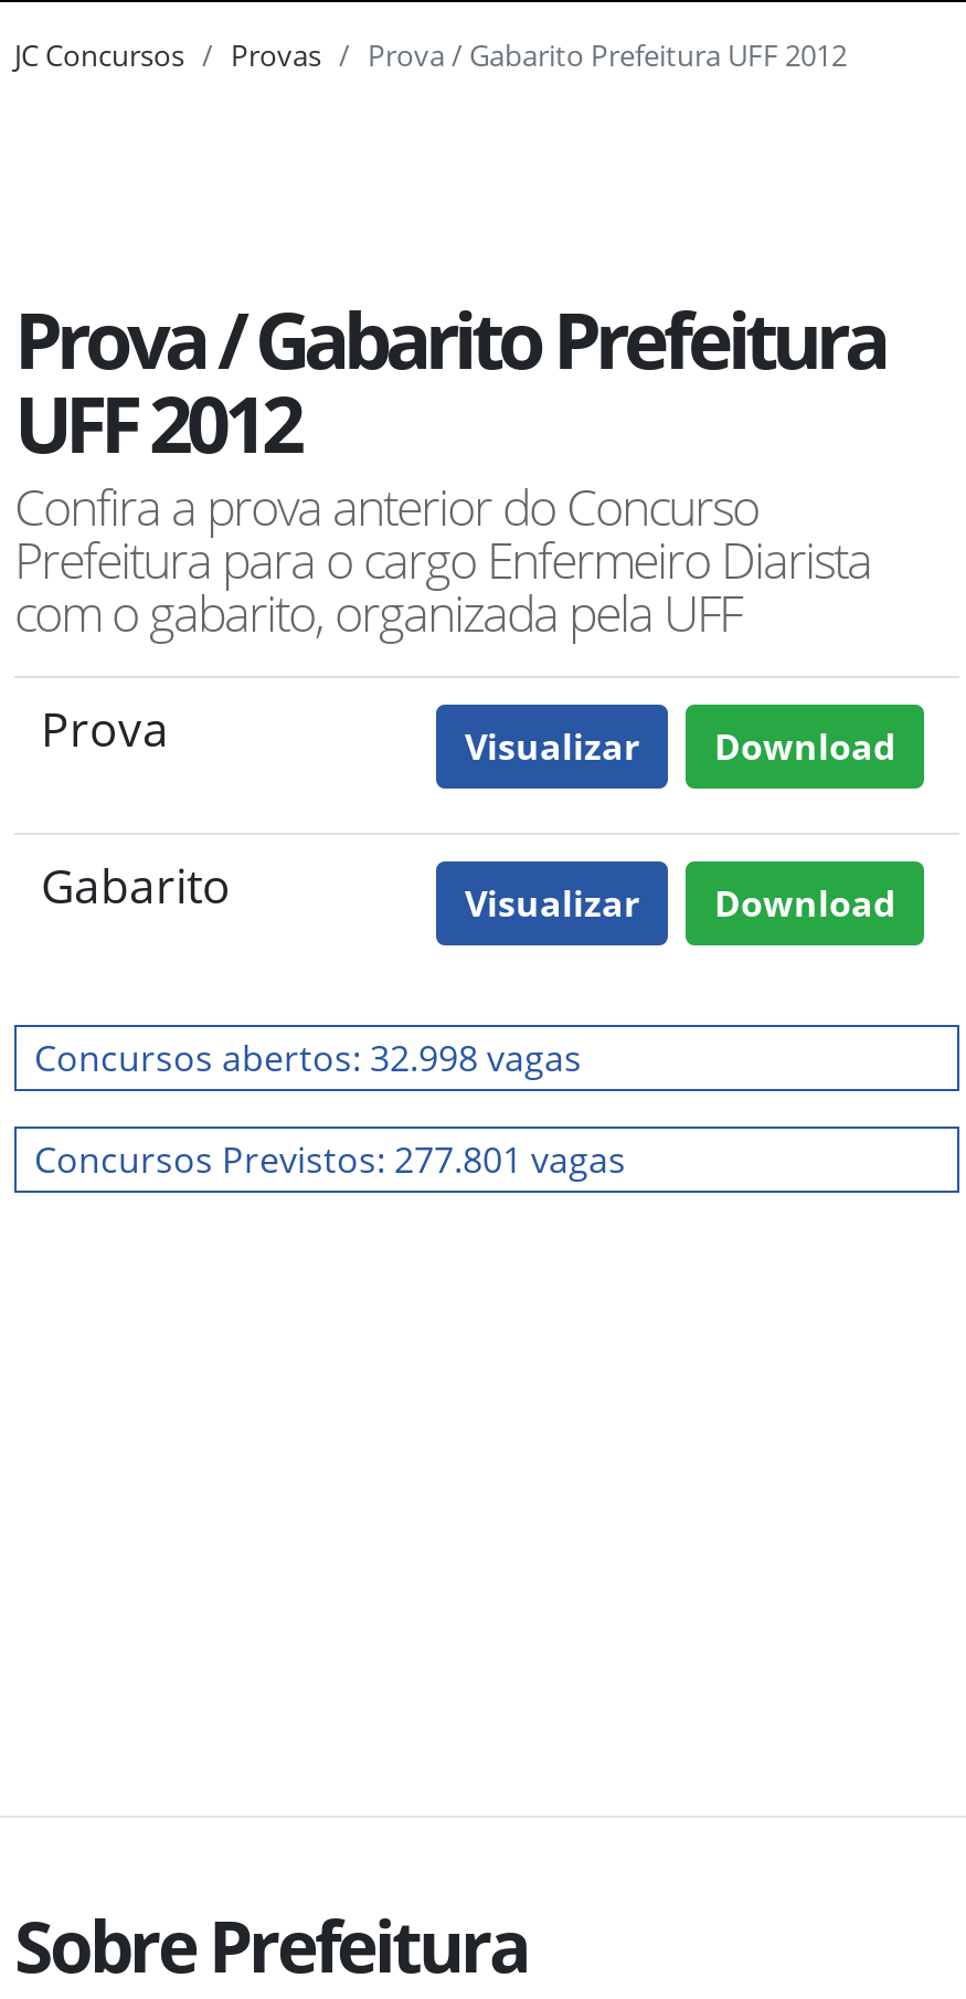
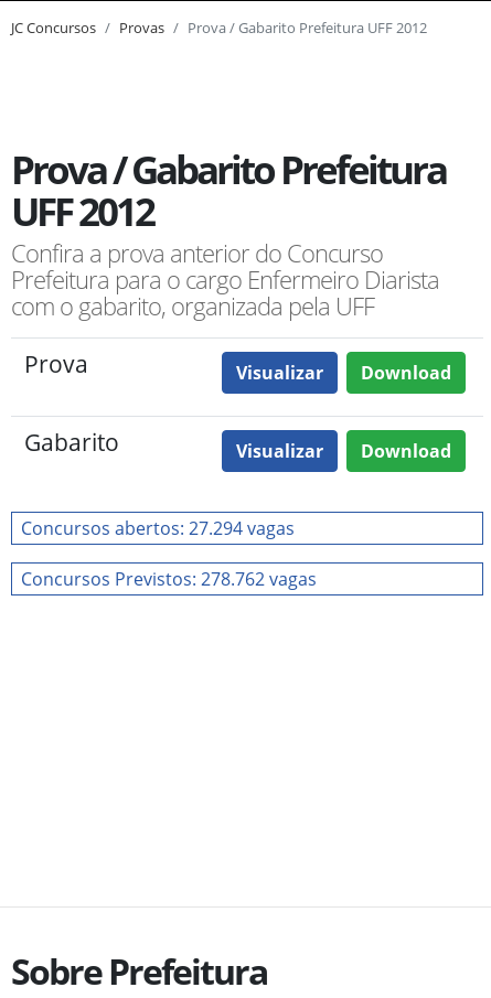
[34,1034,582,1082] Concursos abertos: 32.998 vagas -> [21,516,295,540] Concursos abertos: 27.294 vagas
[34,1135,626,1184] Concursos Previstos: 277.801 vagas -> [21,567,317,591] Concursos Previstos: 278.762 vagas

